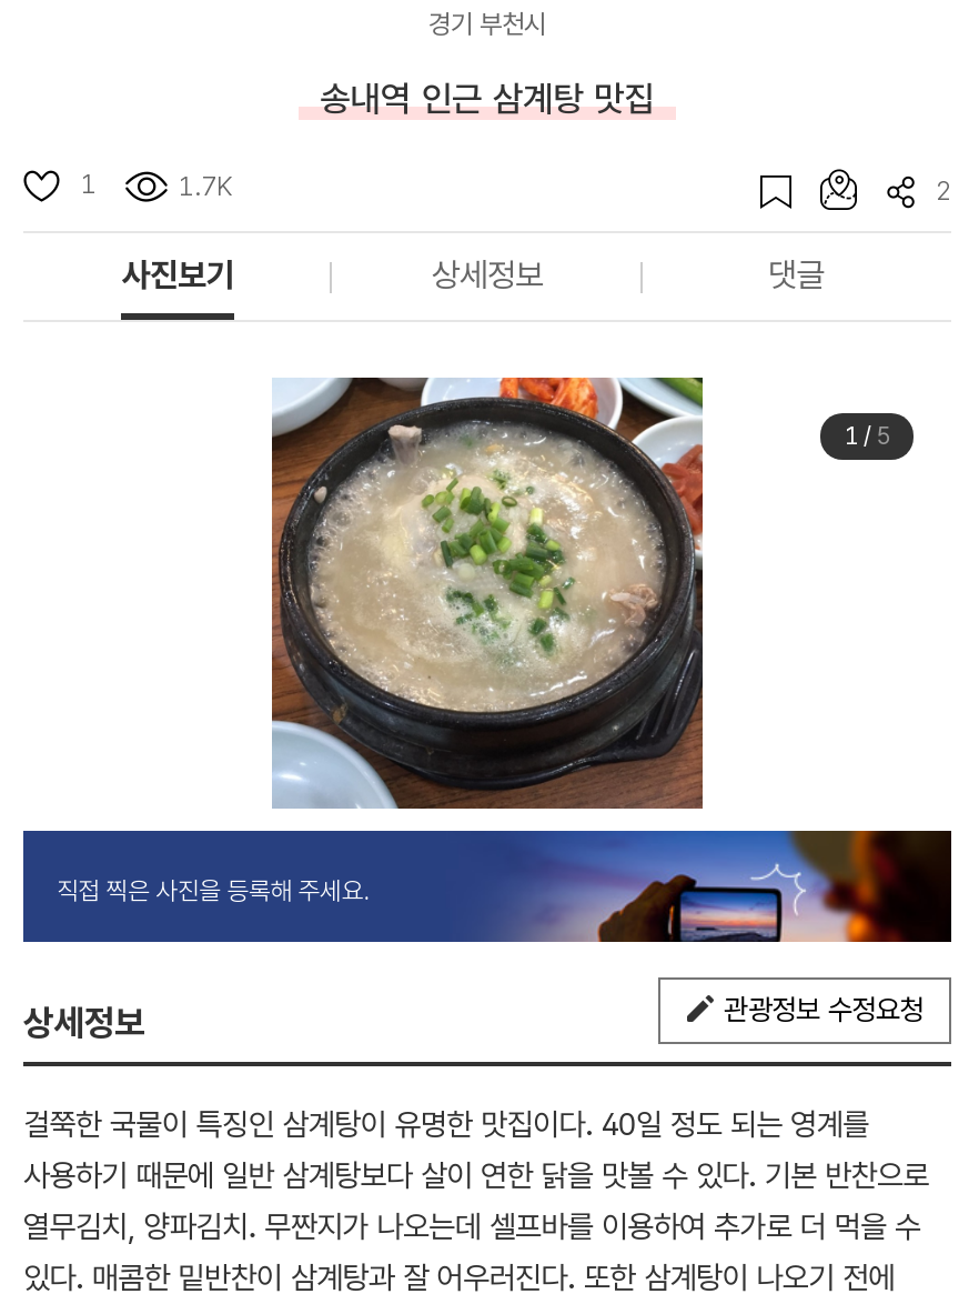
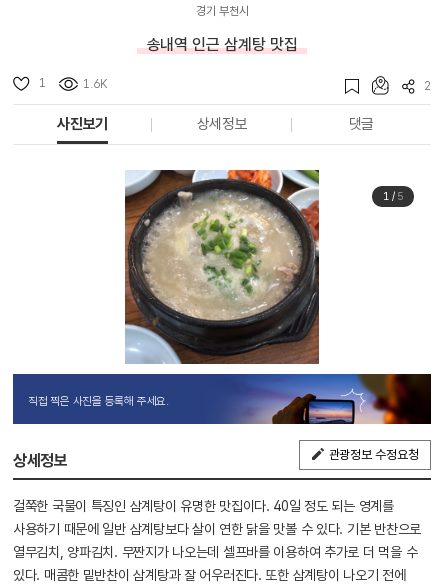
[179,171,232,202] 1.7K -> [83,77,107,91] 1.6K

